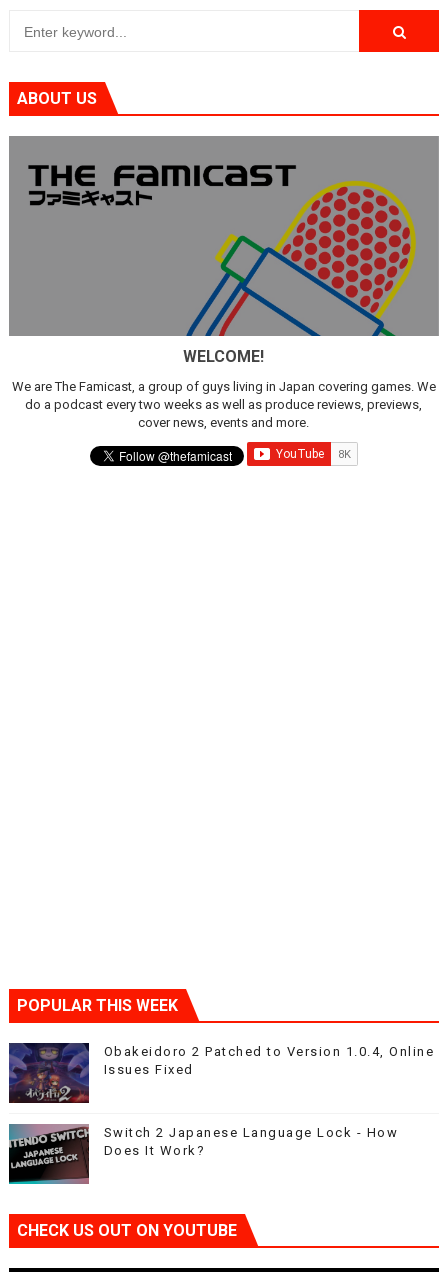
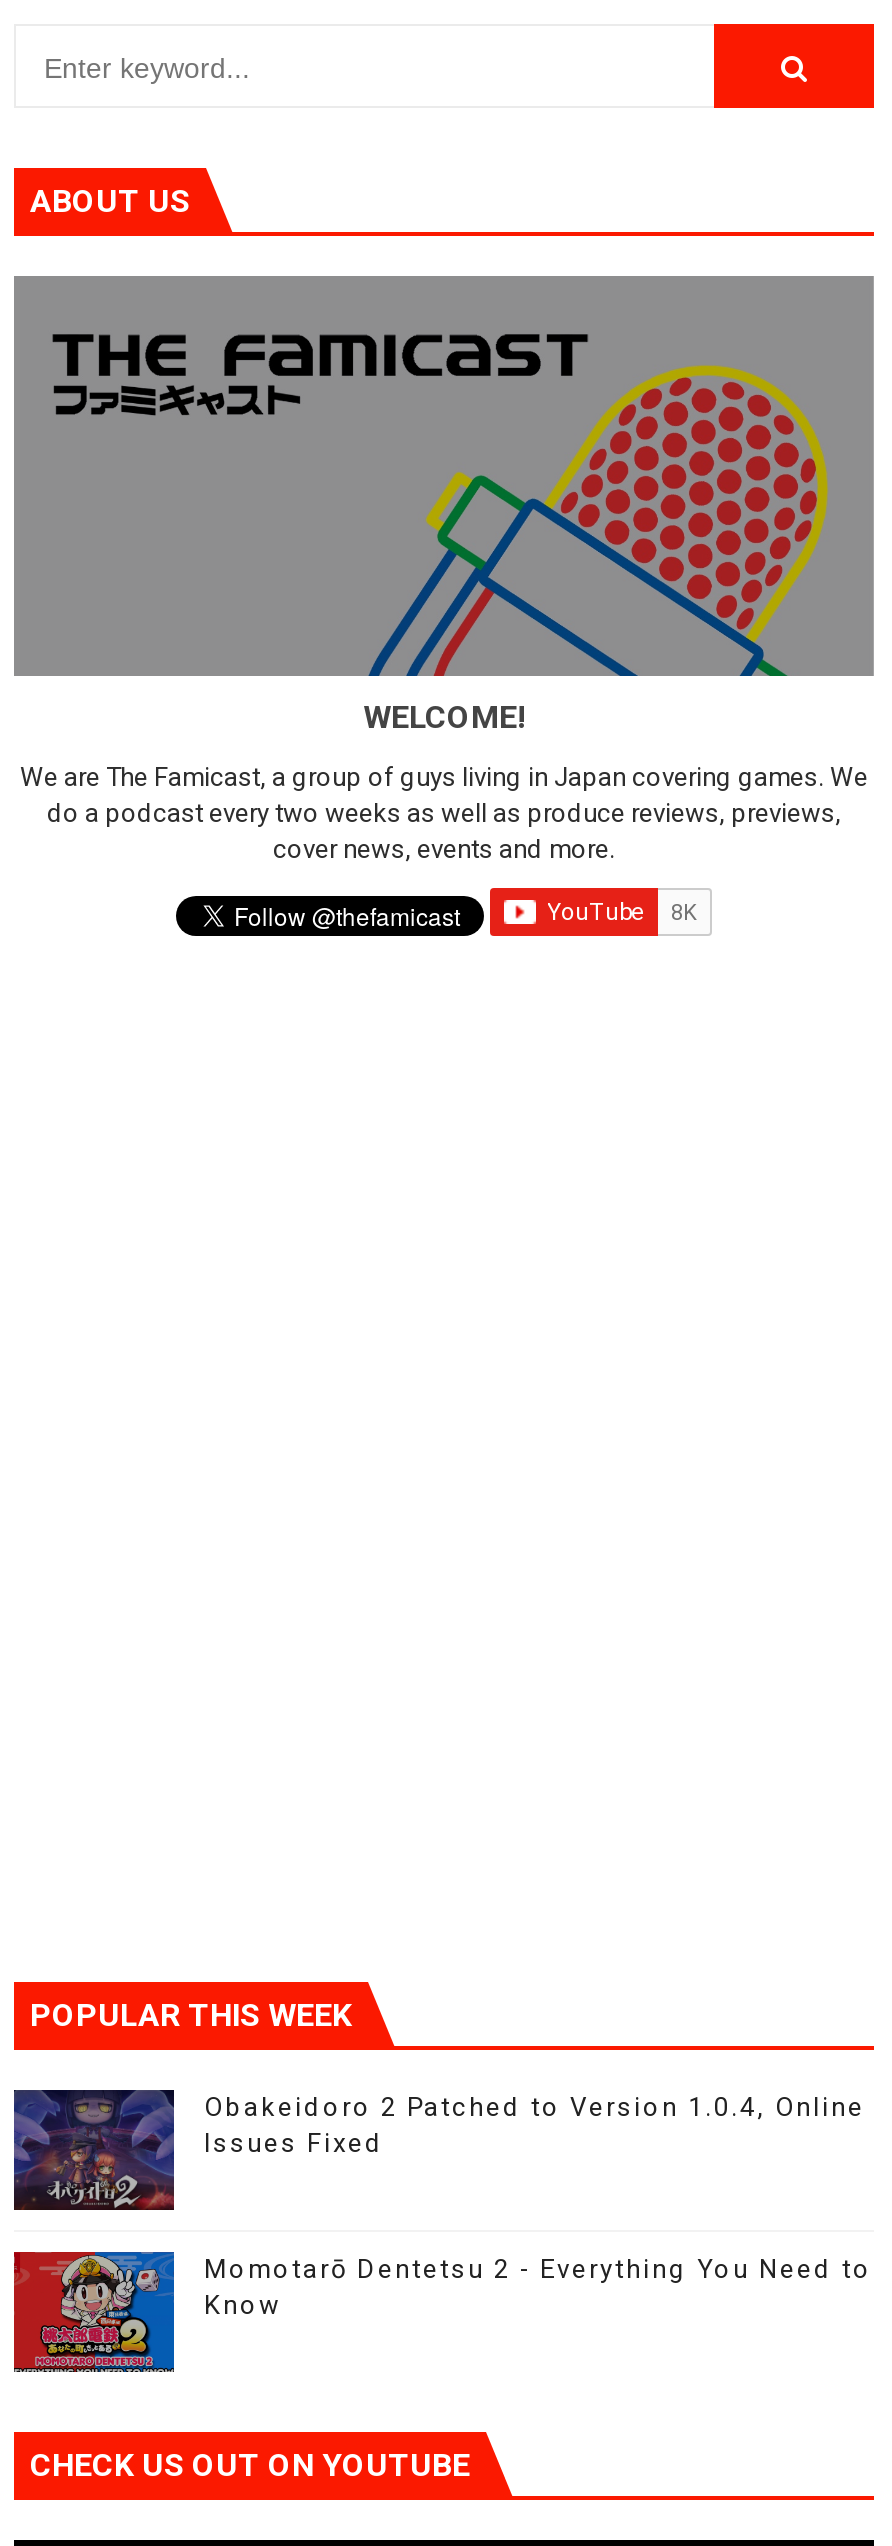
[8,1123,398,1185] [image] | Switch 2 Japanese Language Lock - How | Does It Work? -> [12,2250,872,2374] [image] | Momotarō Dentetsu 2 - Everything You Need to | Know

